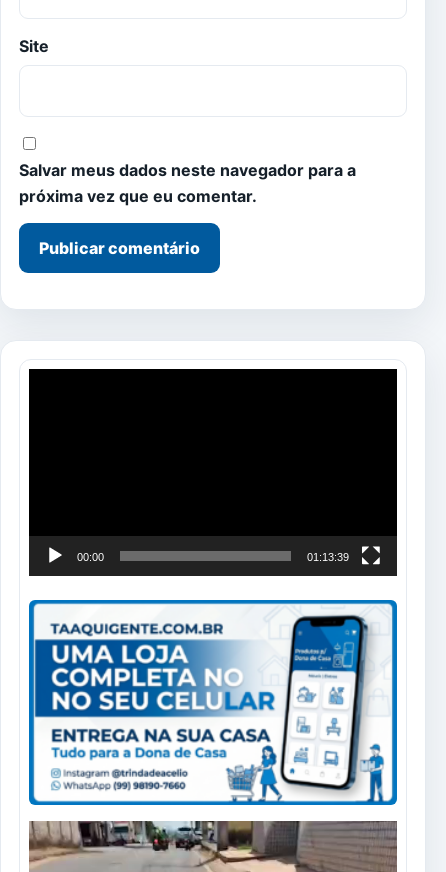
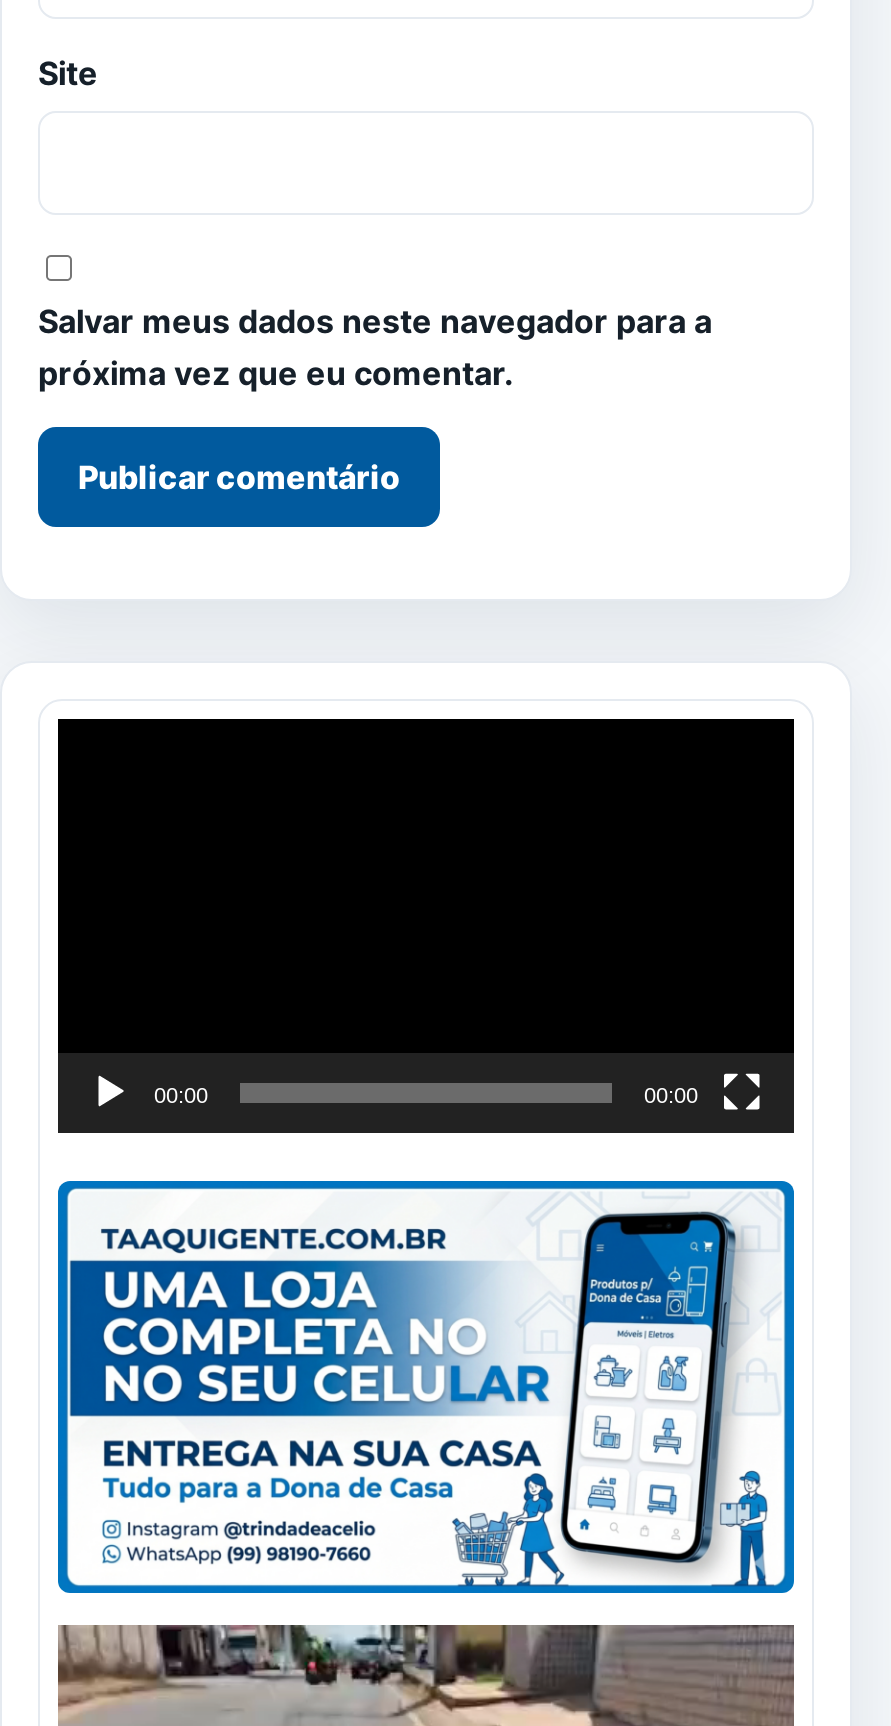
[307,551,349,563] 01:13:39 -> [644,1083,698,1107] 00:00

